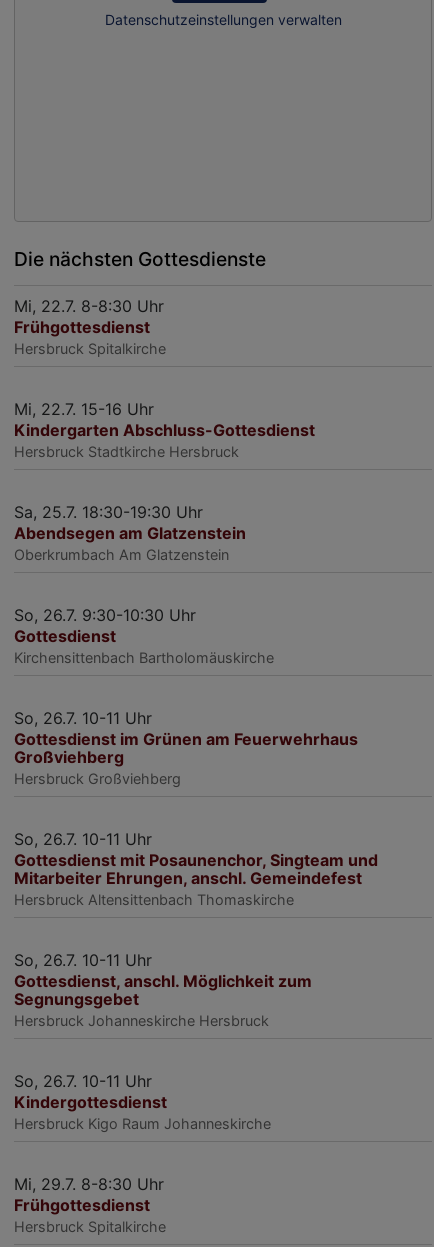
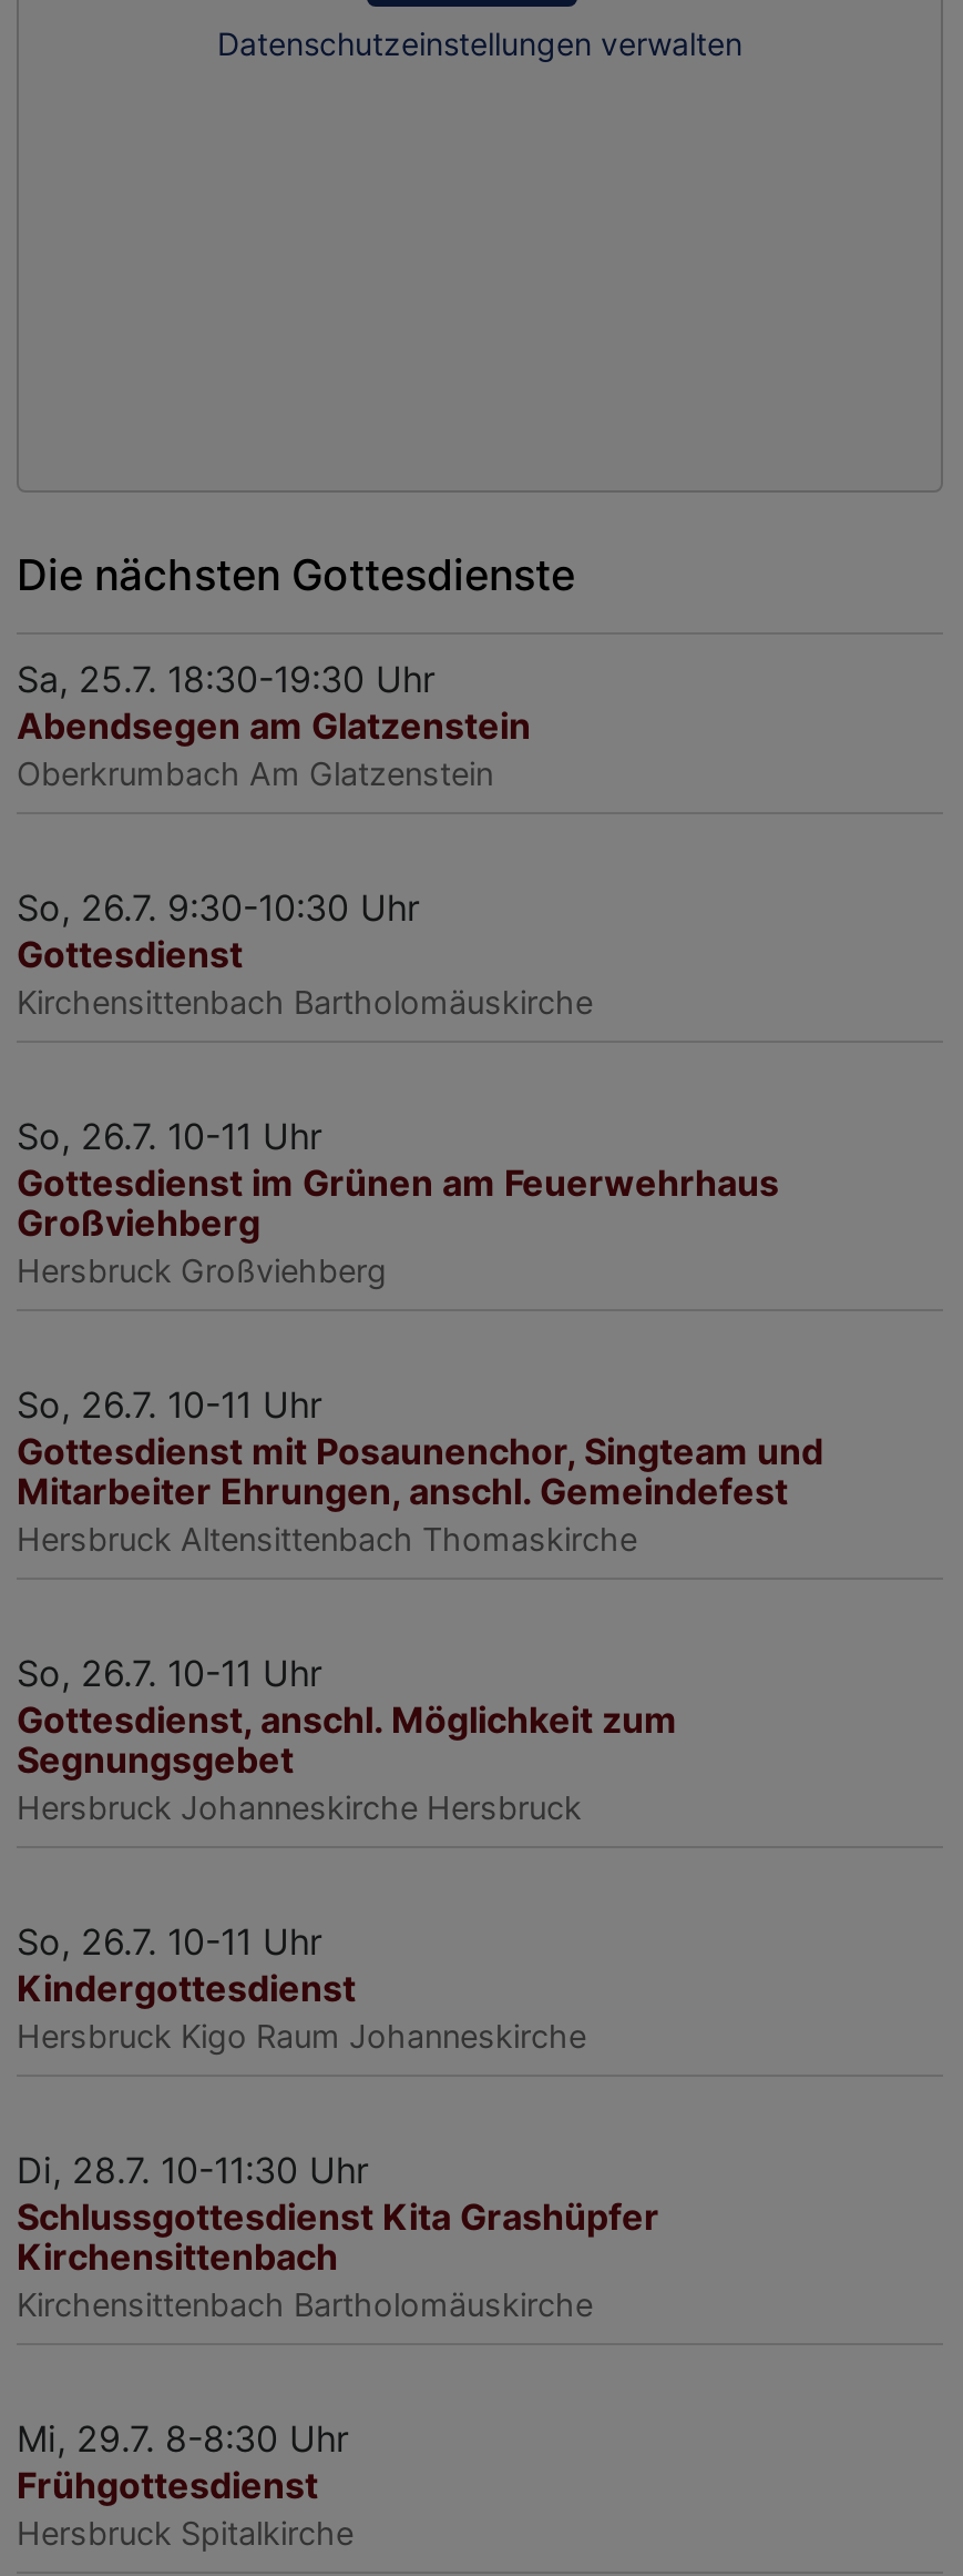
[14,296,315,460] Mi, 22.7. 8-8:30 Uhr | Frühgottesdienst | Hersbruck Spitalkirche | Mi, 22.7. 15-16 Uhr | Kindergarten Abschluss-Gottesdienst | Hersbruck Stadtkirche Hersbruck -> none
moved [14,502,378,1132] -> [17,656,823,2054]: Sa, 25.7. 18:30-19:30 Uhr | Abendsegen am Glatzenstein | Oberkrumbach Am Glatzenstein | ... | Kindergottesdienst | Hersbruck Kigo Raum Johanneskirche
none -> [17,2147,659,2322] Di, 28.7. 10-11:30 Uhr | Schlussgottesdienst Kita Grashüpfer | Kirchensittenbach | Kirchensittenbach Bartholomäuskirche

